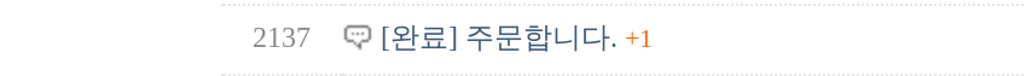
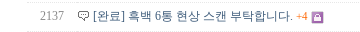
[381,21,654,54] [완료] 주문합니다. +1 -> [93,9,308,23] [완료] 흑백 6통 현상 스캔 부탁합니다. +4

